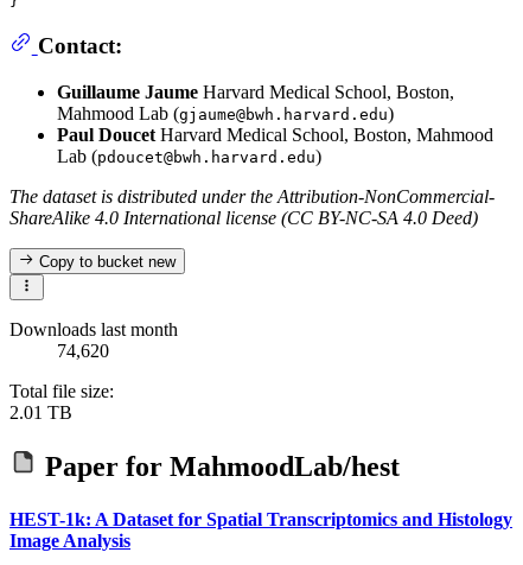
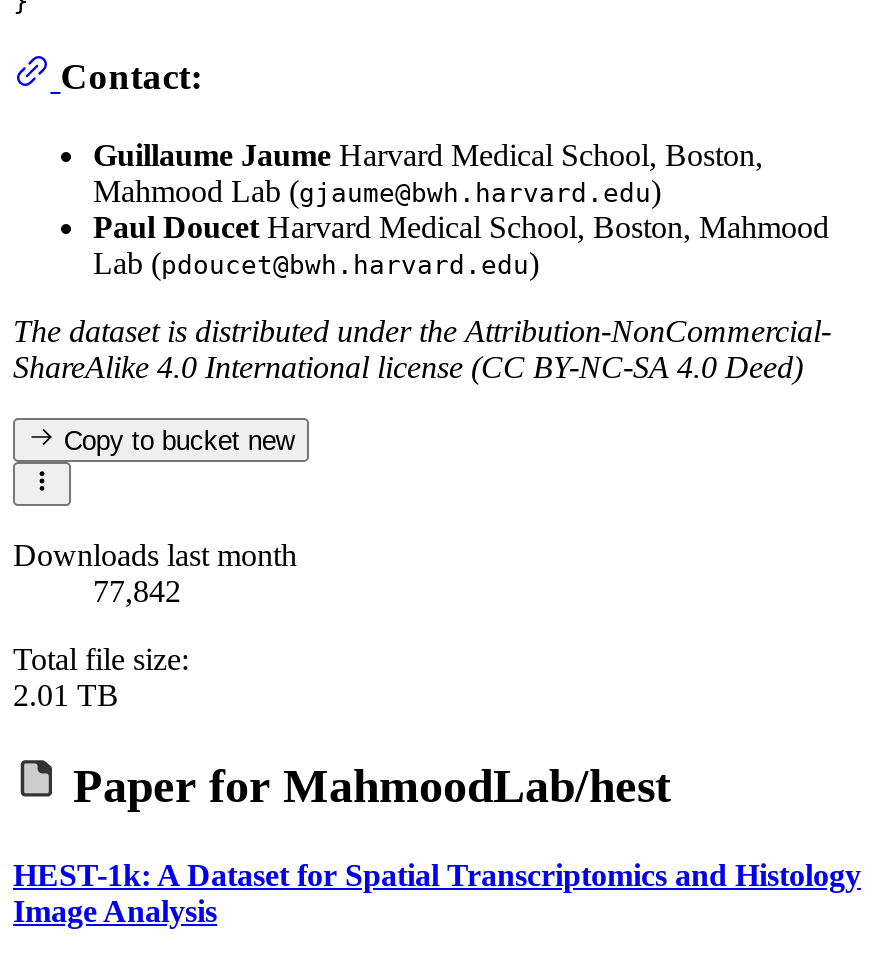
[57,341,109,361] 74,620 -> [93,575,181,609] 77,842

